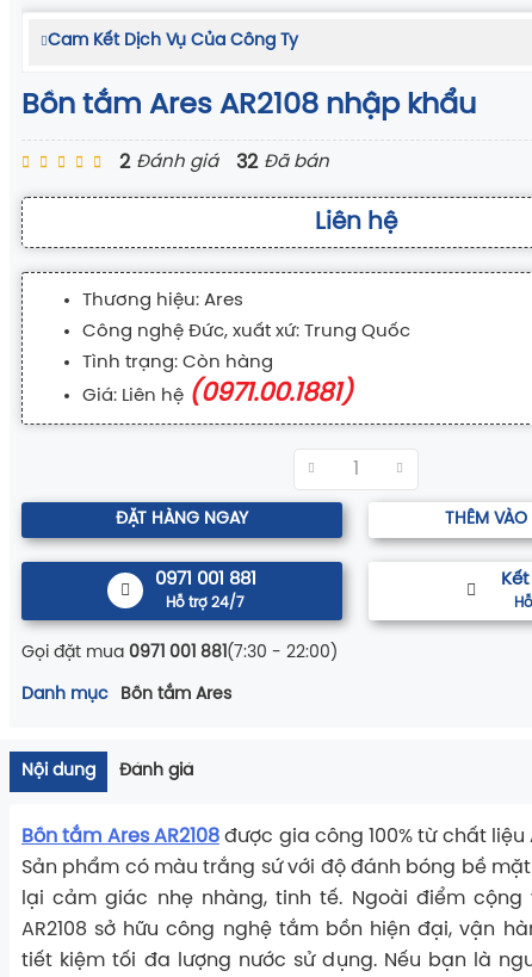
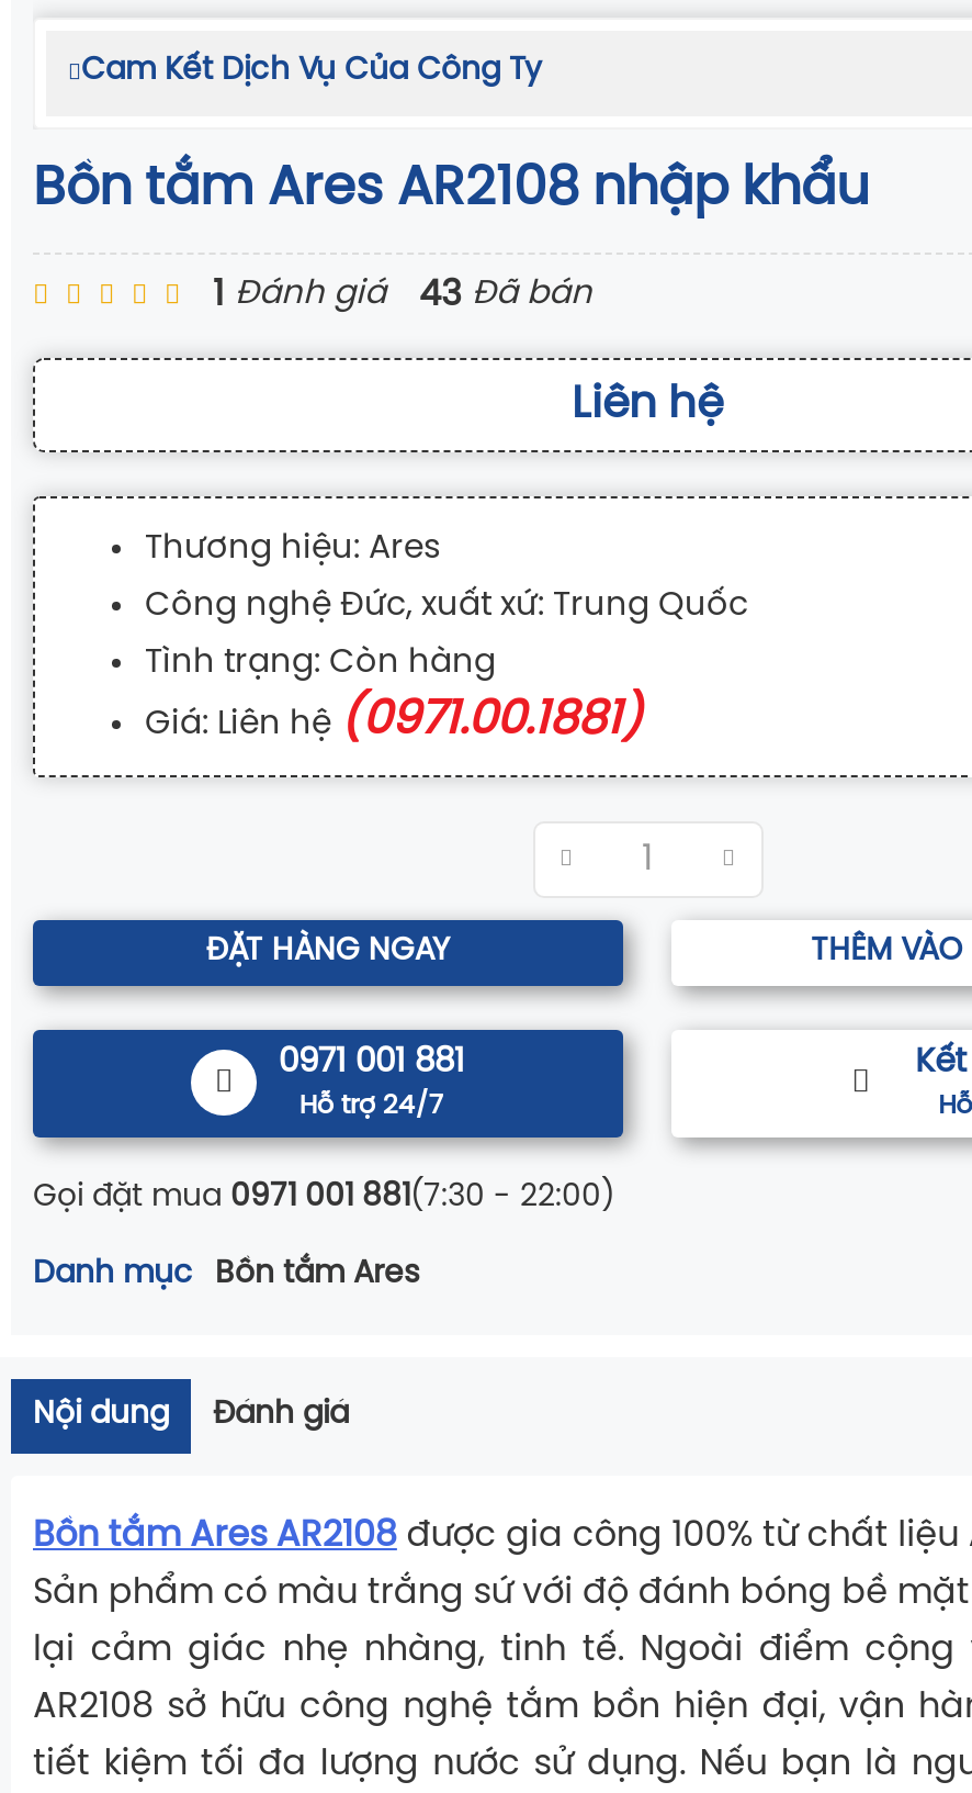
[119,152,218,172] 2 Đánh giá -> [213,276,386,313] 1 Đánh giá
[236,152,329,172] 32 Đã bán -> [419,276,592,313] 43 Đã bán

